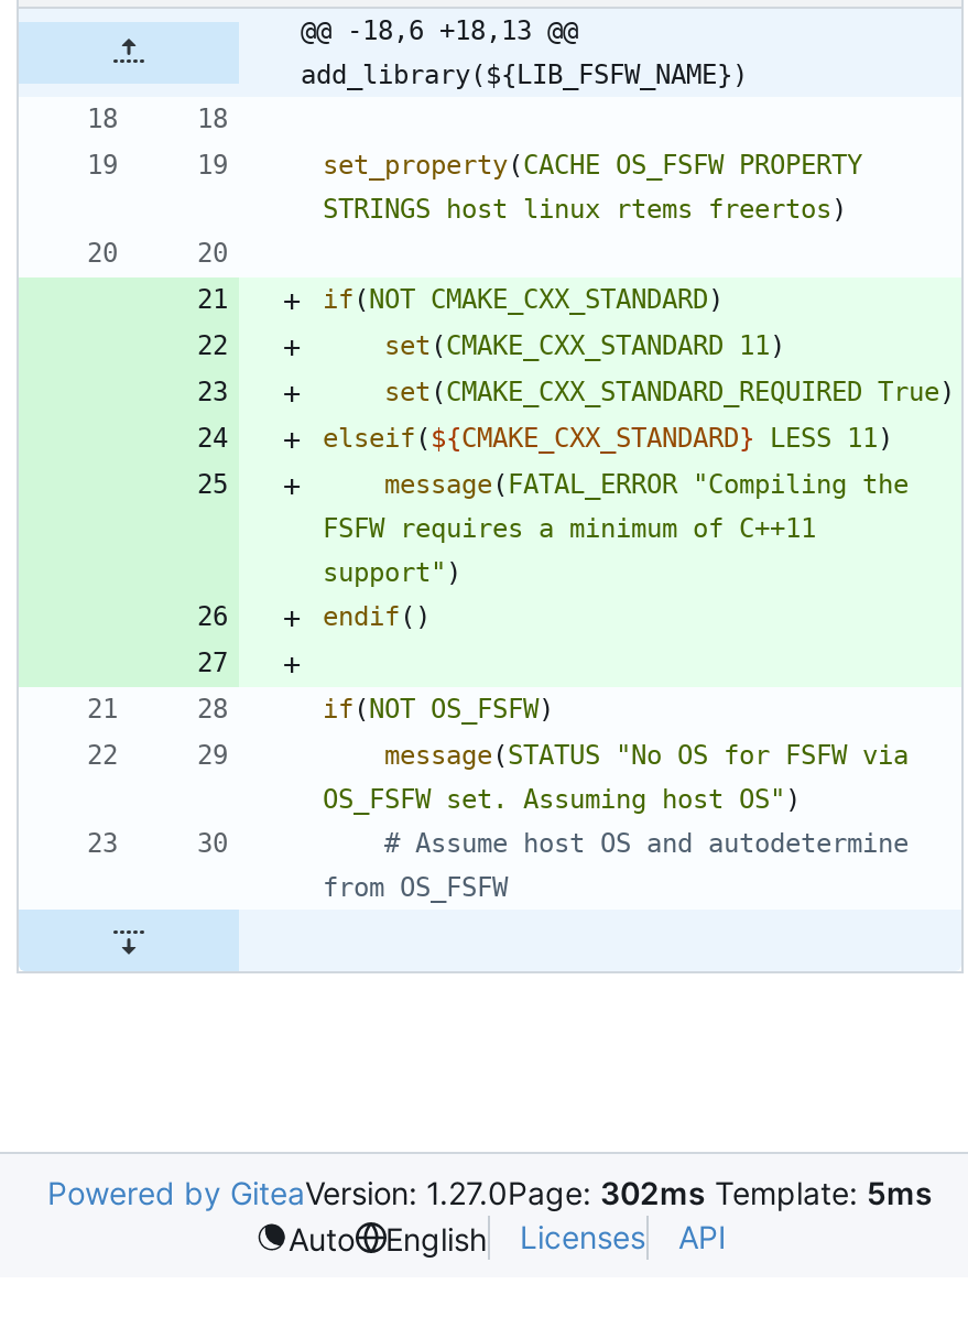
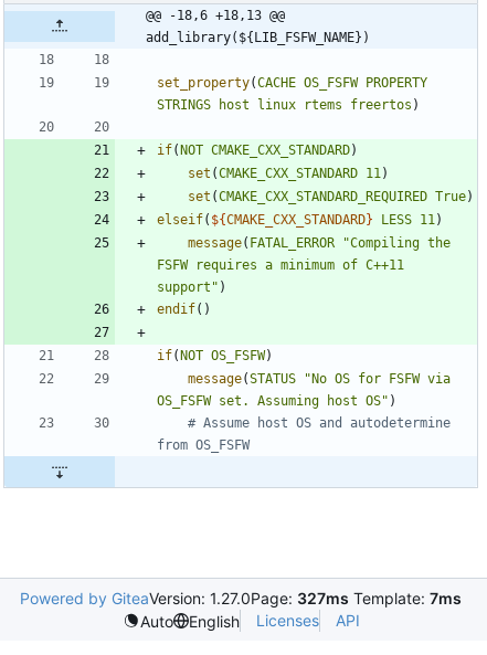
[47,1174,933,1211] Powered by GiteaVersion: 1.27.0Page: 302ms Template: 5ms -> [20,589,462,608] Powered by GiteaVersion: 1.27.0Page: 327ms Template: 7ms

